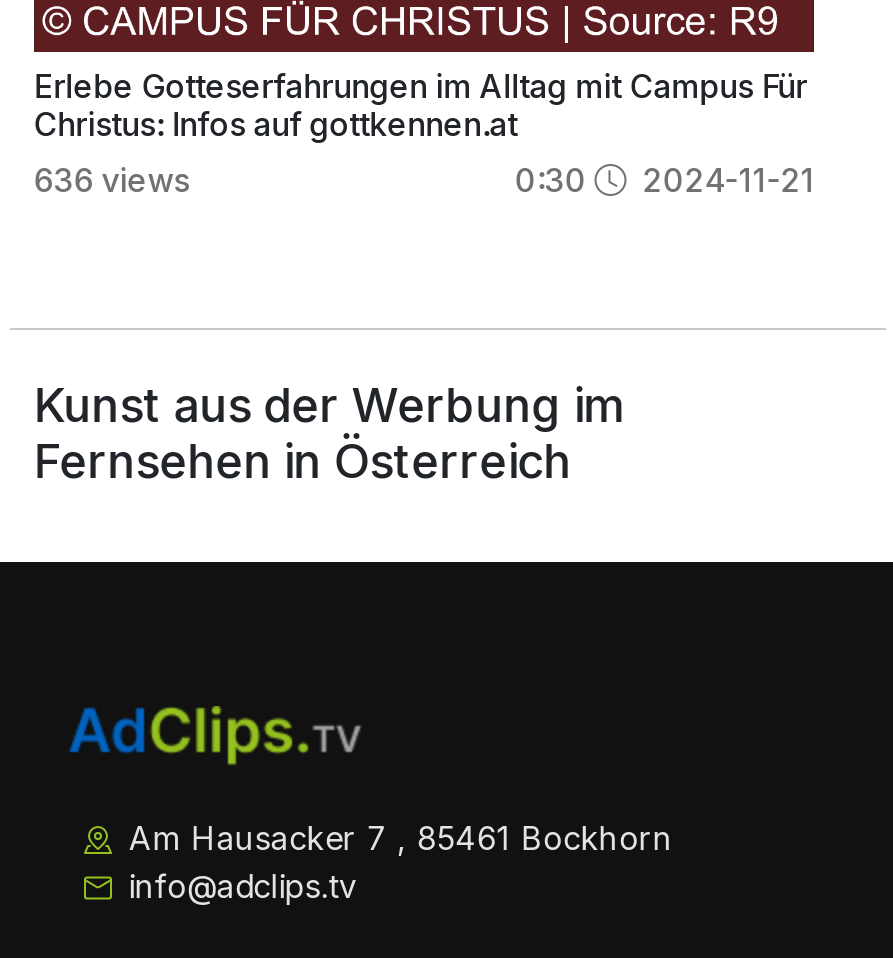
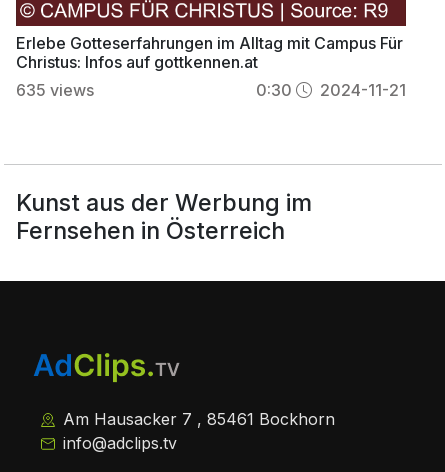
[34,159,190,199] 636 views -> [16,80,94,100] 635 views

